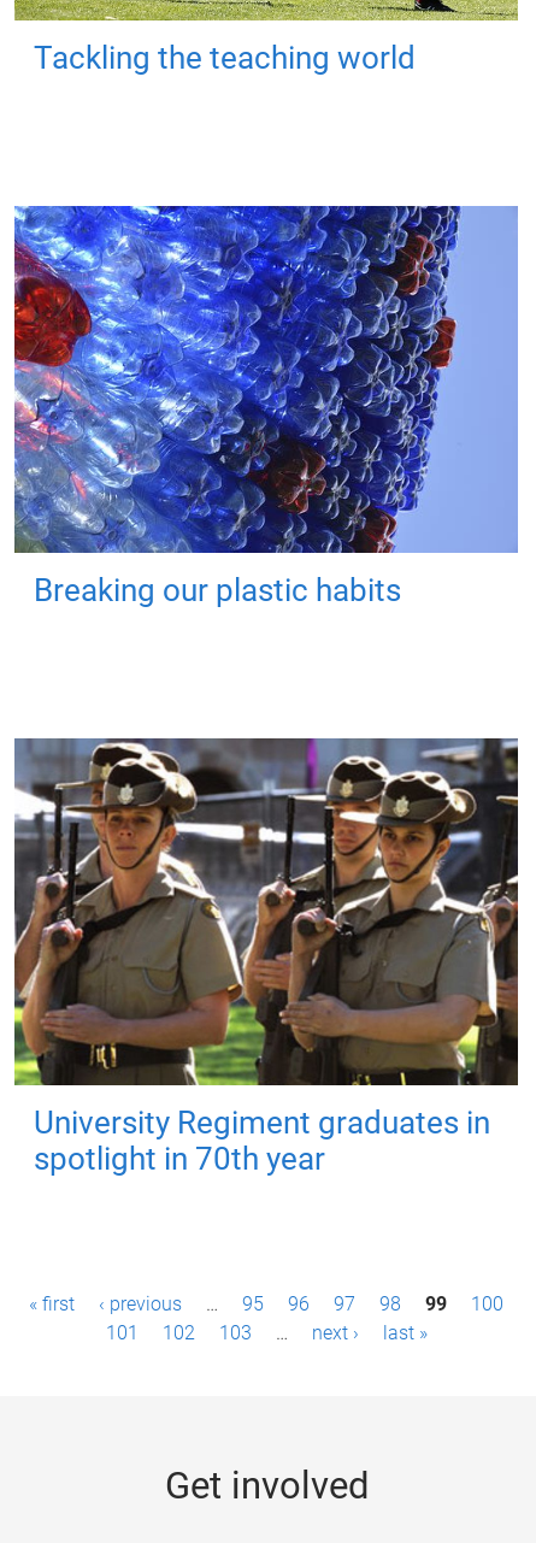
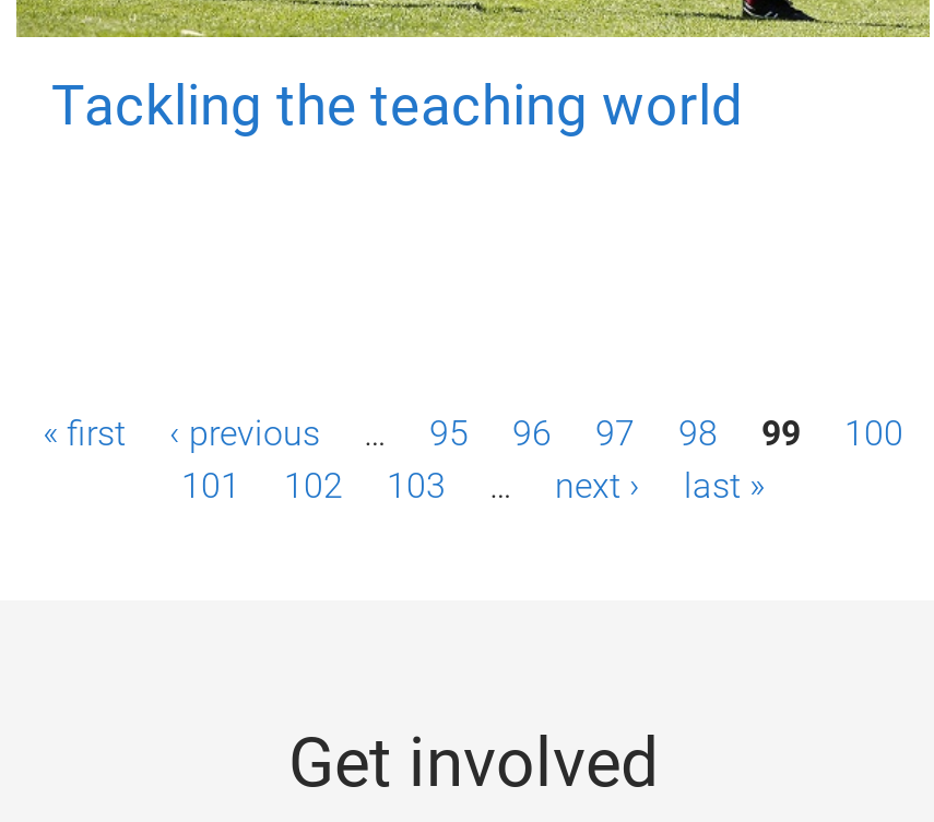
[13,205,519,608] [image] | Breaking our plastic habits -> none
[13,737,519,1177] [image] | University Regiment graduates in | spotlight in 70th year -> none

